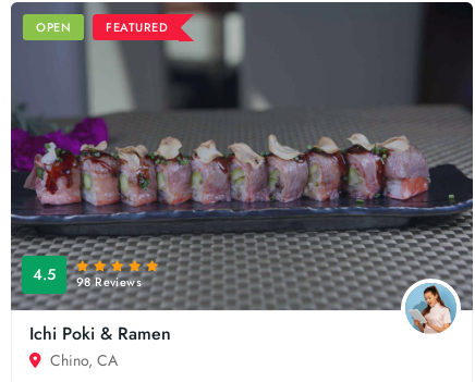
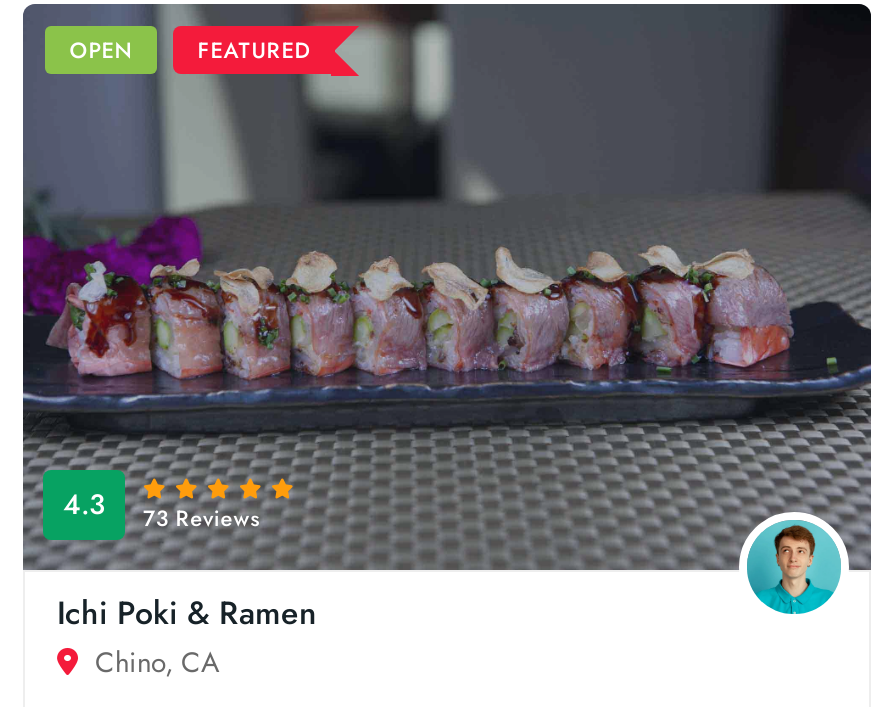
[33,263,56,285] 4.5 -> [63,484,105,524] 4.3
[76,273,142,291] 98 Reviews -> [143,503,261,535] 73 Reviews
[407,284,452,334] [image] -> [749,522,833,616] [image]

